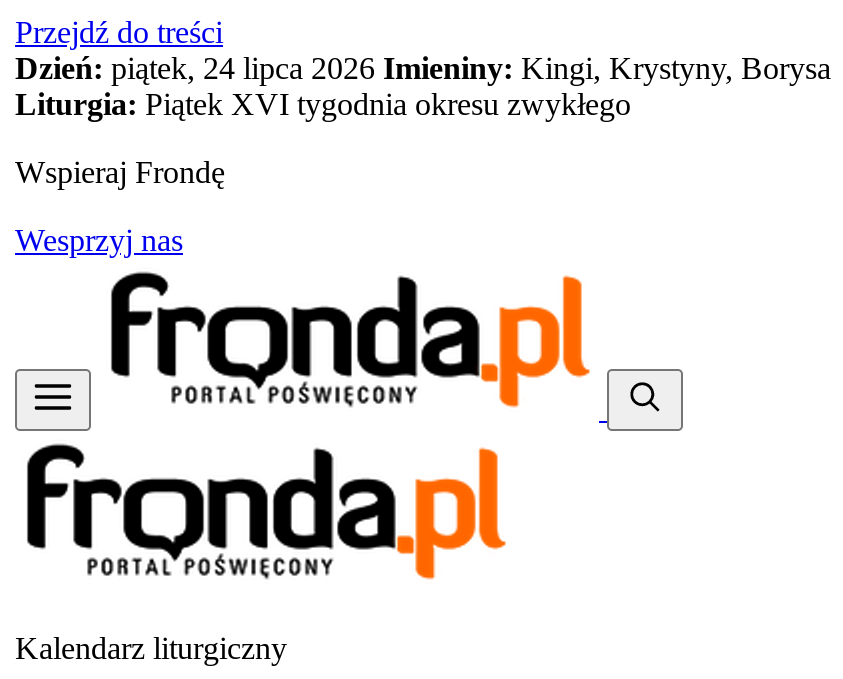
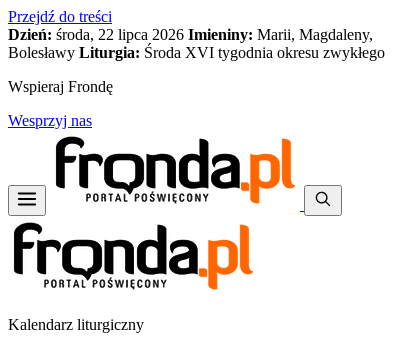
[15,51,831,121] Dzień: piątek, 24 lipca 2026 Imieniny: Kingi, Krystyny, Borysa | Liturgia: Piątek XVI tygodnia okresu zwykłego -> [8,26,385,61] Dzień: środa, 22 lipca 2026 Imieniny: Marii, Magdaleny, | Bolesławy Liturgia: Środa XVI tygodnia okresu zwykłego

